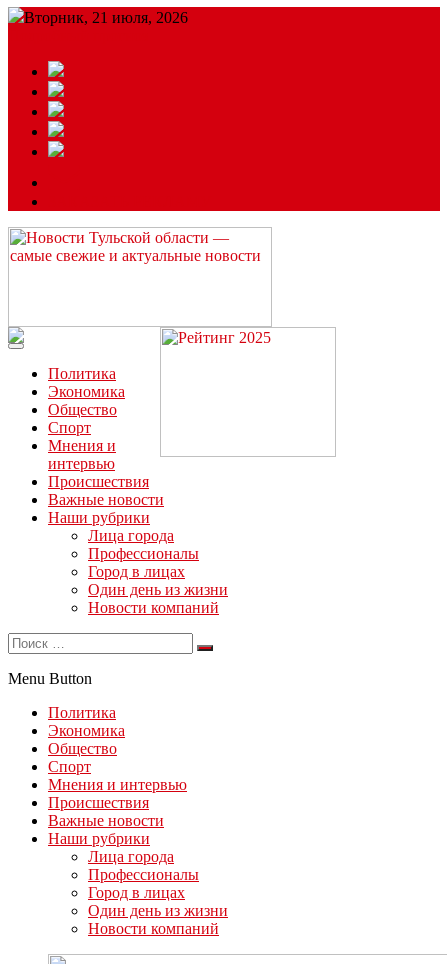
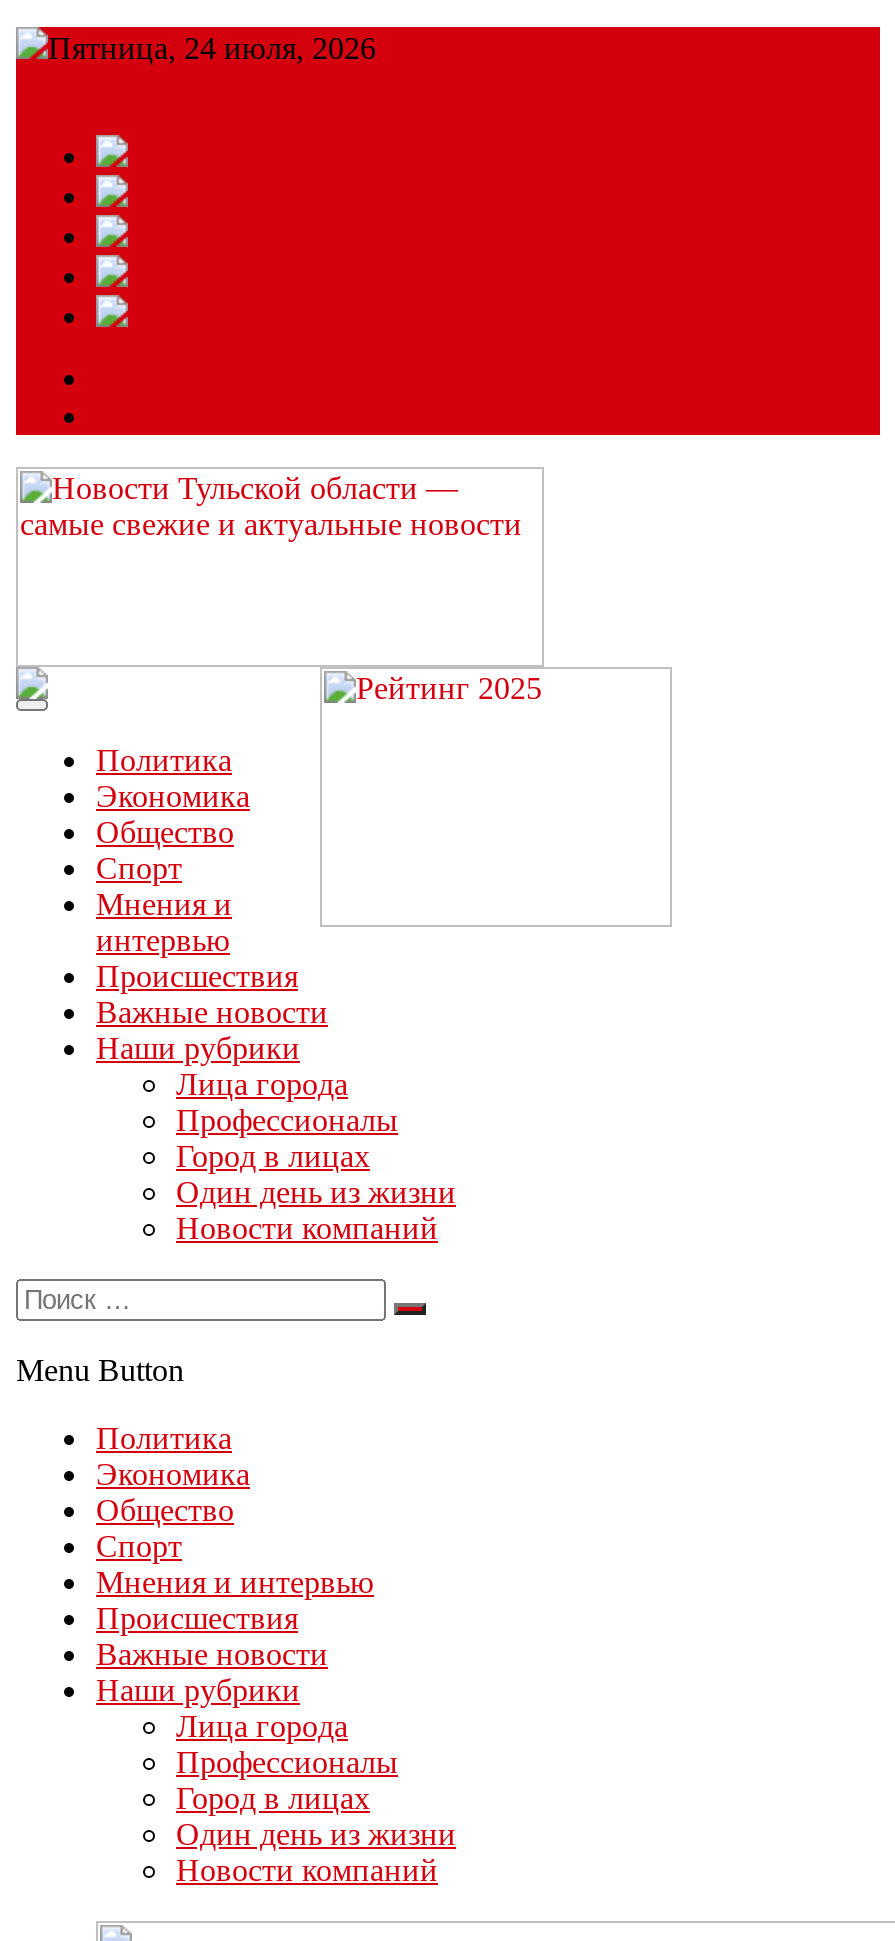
[24,9,188,26] Вторник, 21 июля, 2026 -> [48,31,376,65] Пятница, 24 июля, 2026

